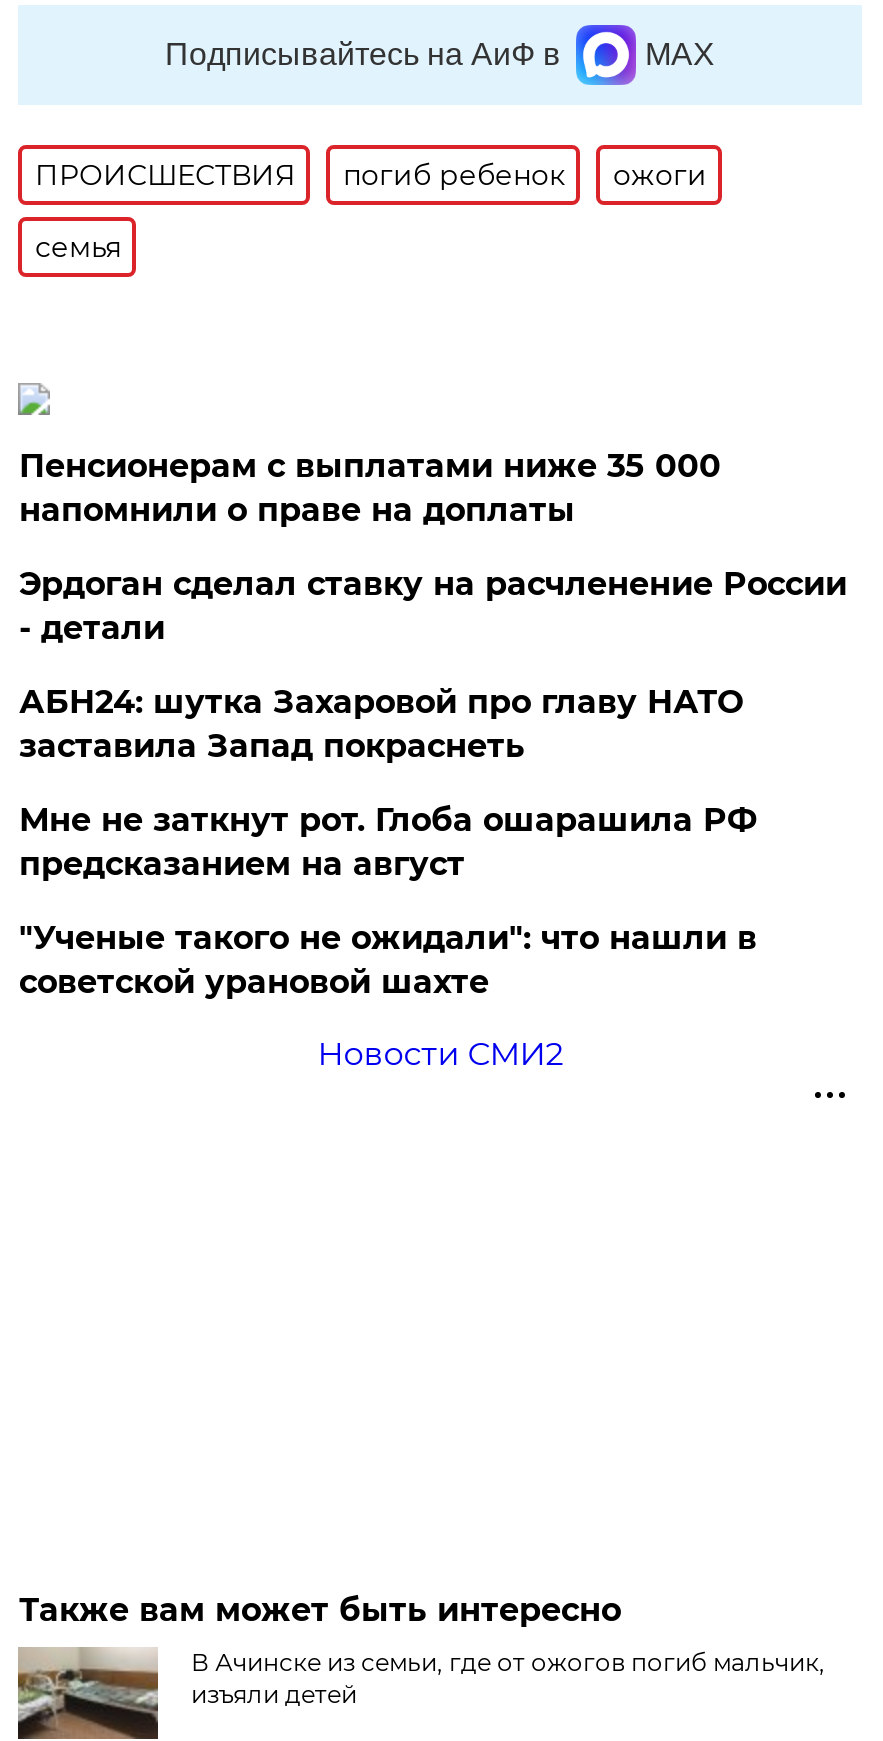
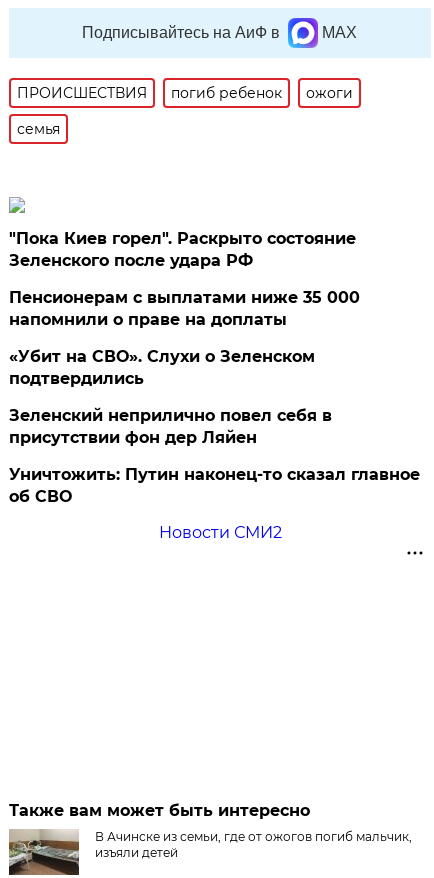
none -> [9,229,356,270] "Пока Киев горел". Раскрыто состояние | Зеленского после удара РФ
moved [19,447,721,529] -> [9,288,360,329]: Пенсионерам с выплатами ниже 35 000 | напомнили о праве на доплаты
[19,565,847,1001] Эрдоган сделал ставку на расчленение России | - детали | АБН24: шутка Захаровой про главу НАТО | заставила Запад покраснеть | Мне не заткнут рот. Глоба ошарашила РФ | предсказанием на август | "Ученые такого не ожидали": что нашли в | советской урановой шахте -> [9,347,420,506] «Убит на СВО». Слухи о Зеленском | подтвердились | Зеленский неприлично повел cебя в | присутствии фон дер Ляйен | Уничтожить: Путин наконец-то сказал главное | об СВО

